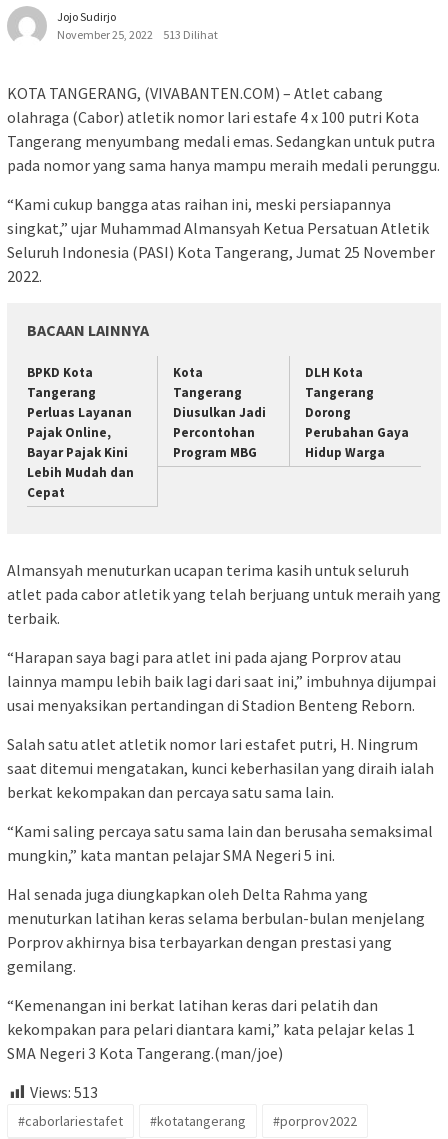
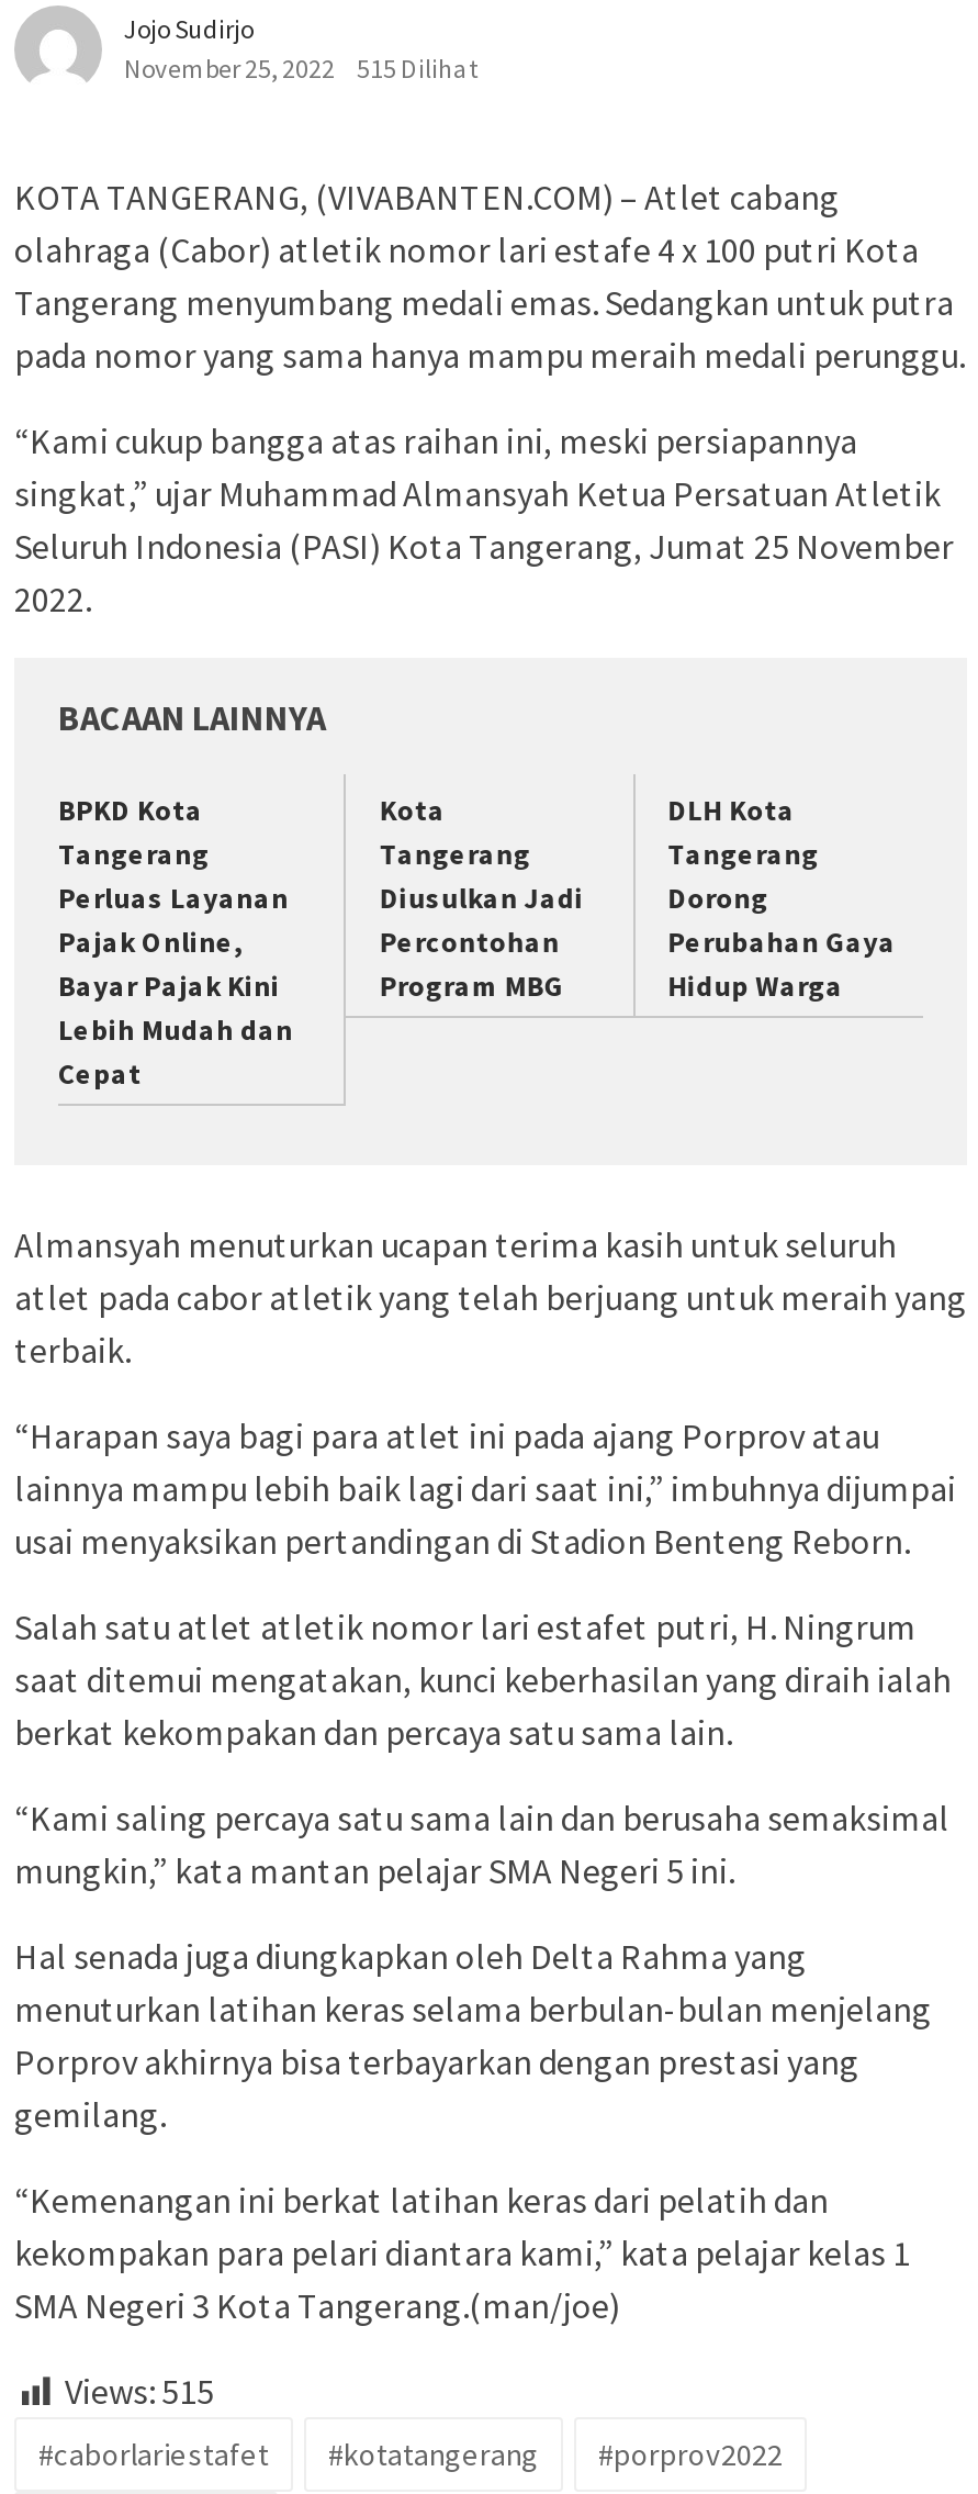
[57,27,218,42] November 25, 2022 513 Dilihat -> [124,52,477,85] November 25, 2022 515 Dilihat
[30,1082,98,1102] Views: 513 -> [65,2369,214,2413] Views: 515

